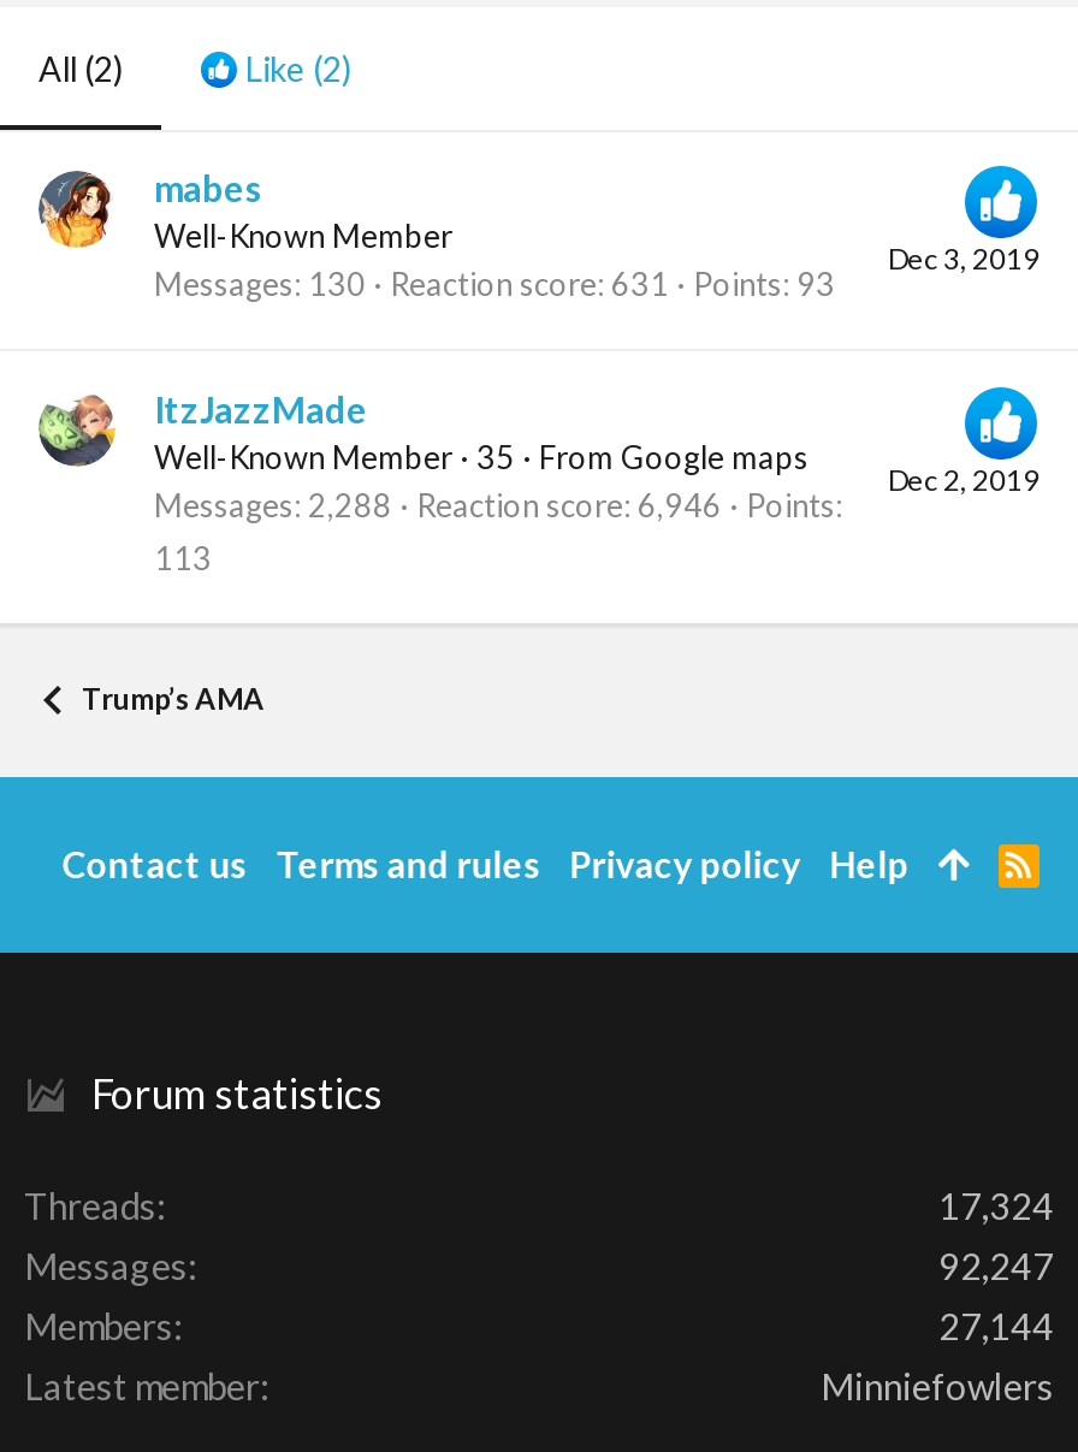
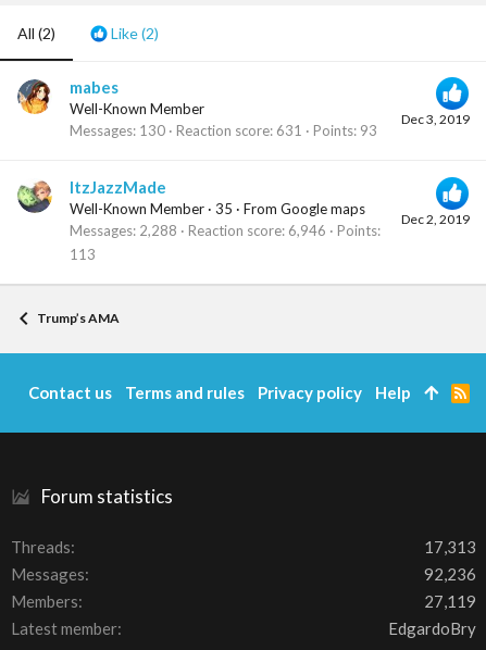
[938,1185,1054,1228] 17,324 -> [424,537,476,557] 17,313
[938,1245,1054,1288] 92,247 -> [424,565,476,584] 92,236
[938,1305,1054,1348] 27,144 -> [424,592,476,611] 27,119
[821,1365,1054,1408] Minniefowlers -> [388,619,476,638] EdgardoBry

